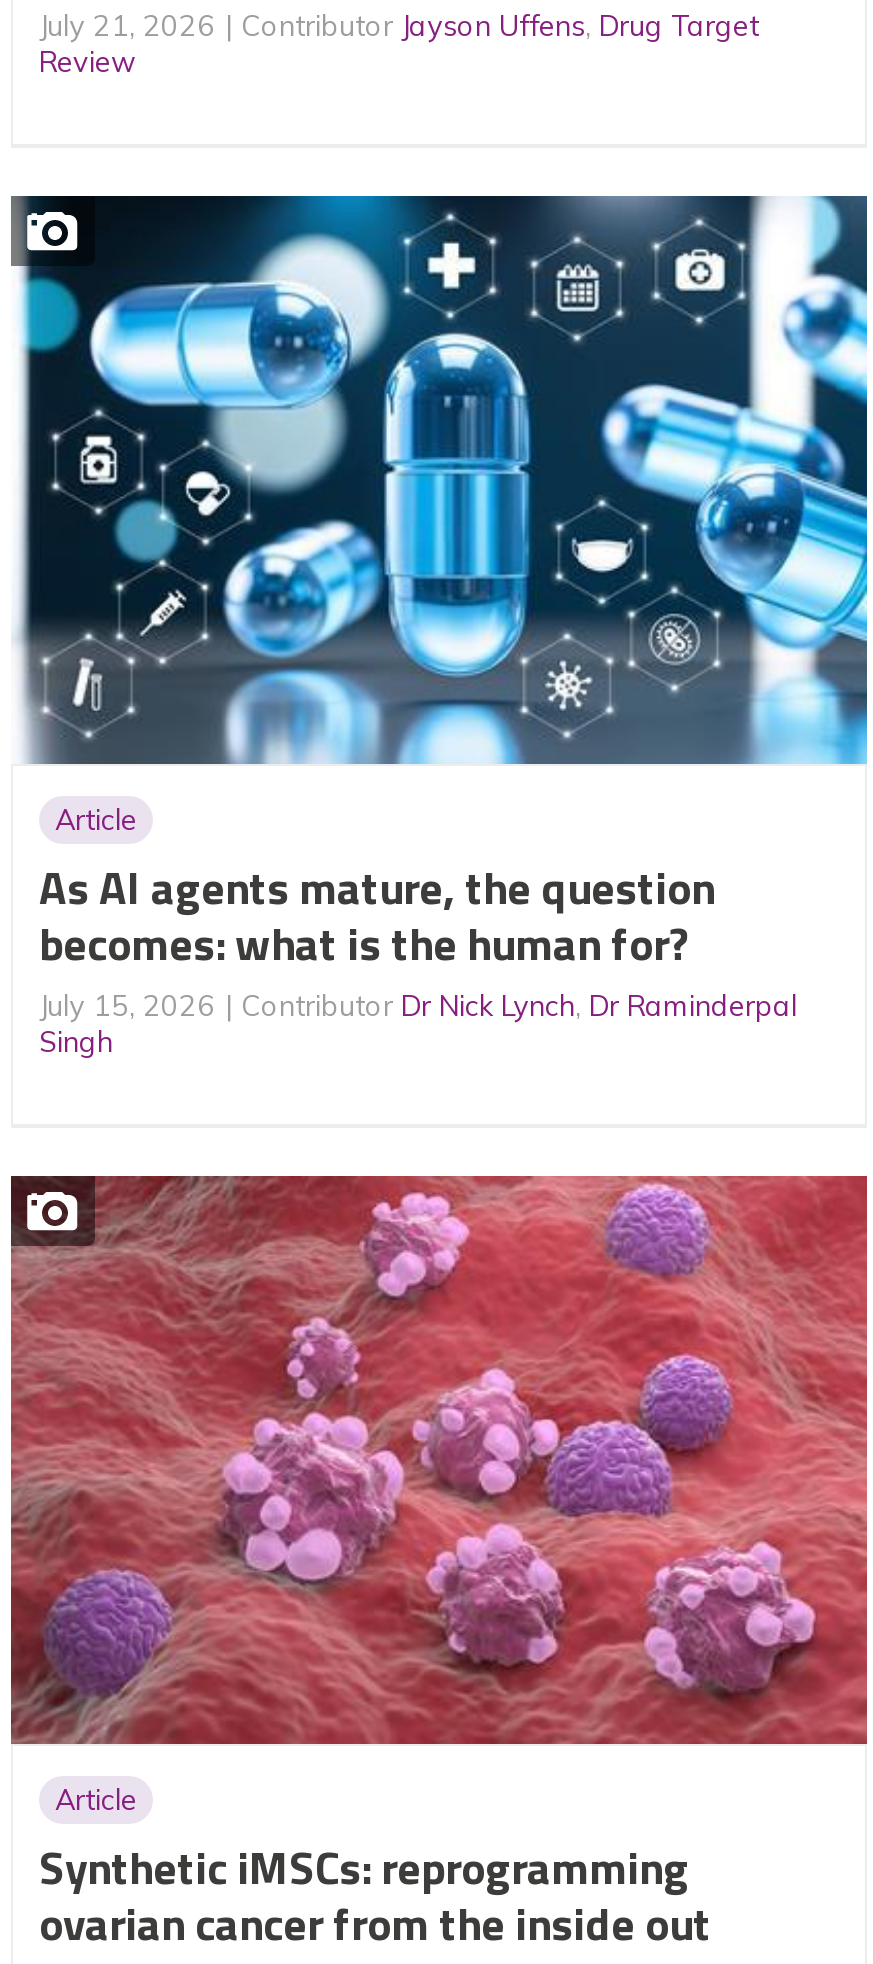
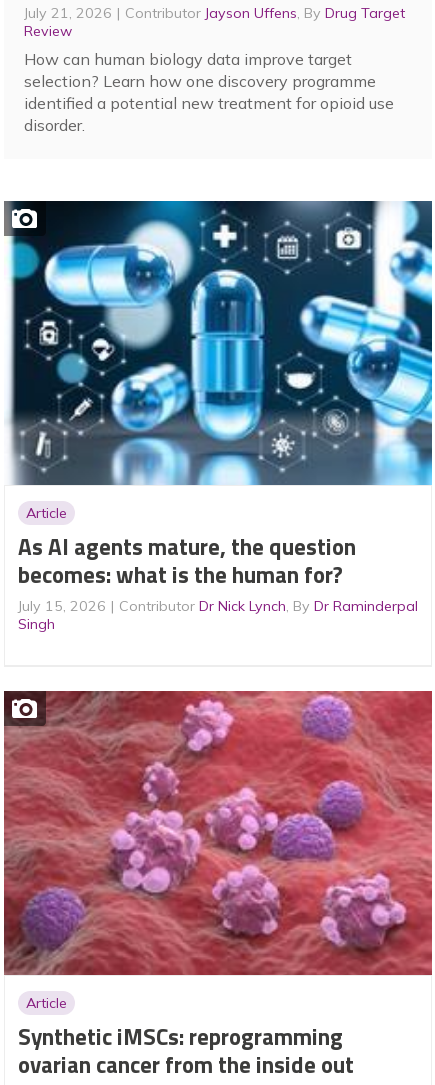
[241,7,759,43] Contributor Jayson Uffens, Drug Target -> [125,4,405,22] Contributor Jayson Uffens, By Drug Target
none -> [24,49,394,135] How can human biology data improve target | selection? Learn how one discovery programme | identified a potential new treatment for opioid use | disorder.
[241,988,797,1024] Contributor Dr Nick Lynch, Dr Raminderpal -> [119,597,418,615] Contributor Dr Nick Lynch, By Dr Raminderpal

